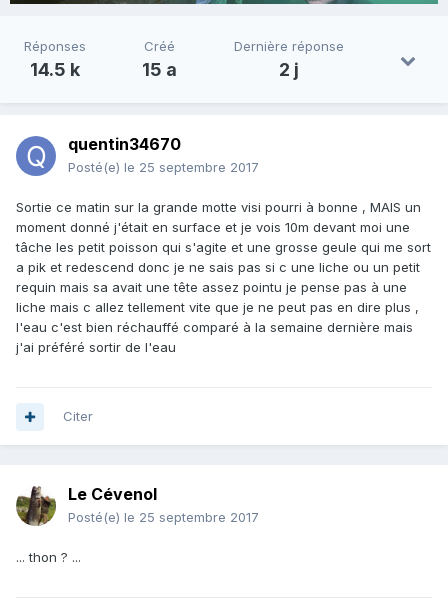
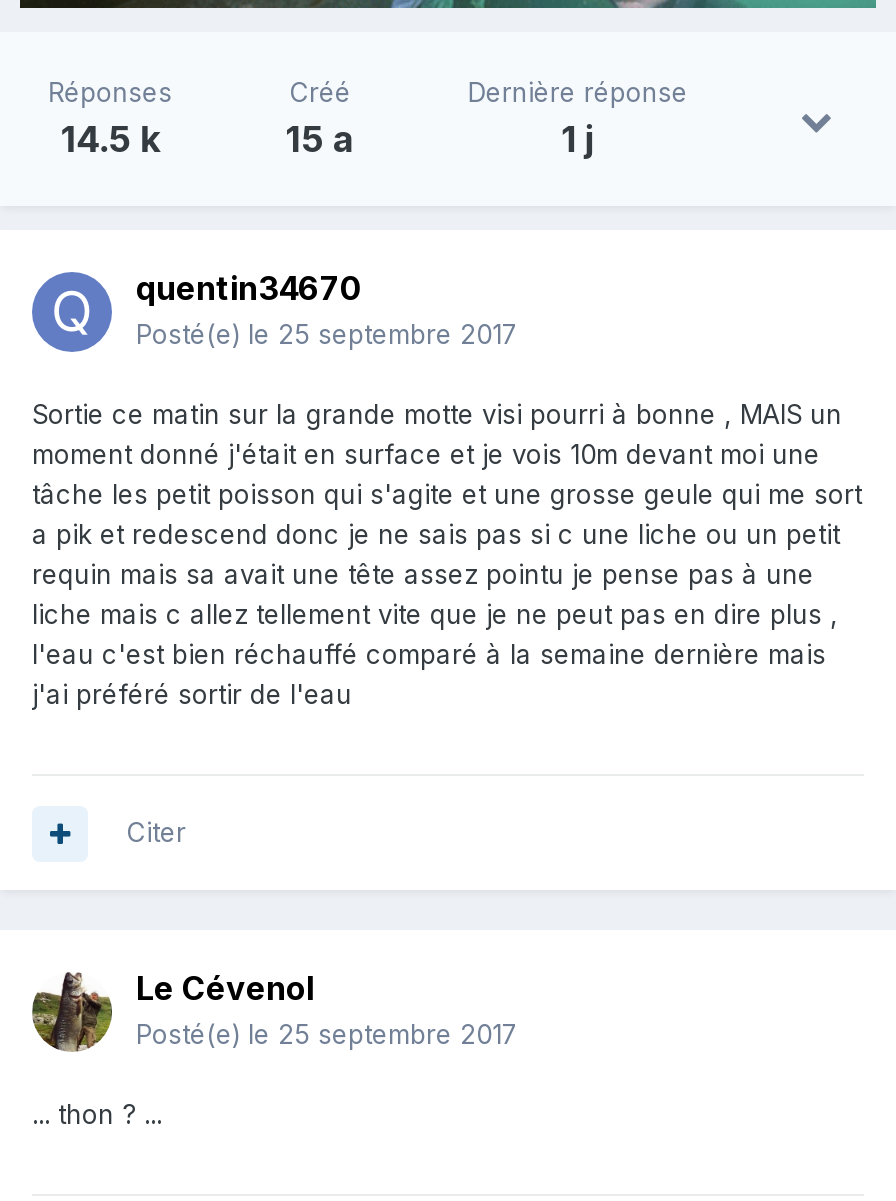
[279,59,299,80] 2 j -> [561,118,595,160] 1 j

